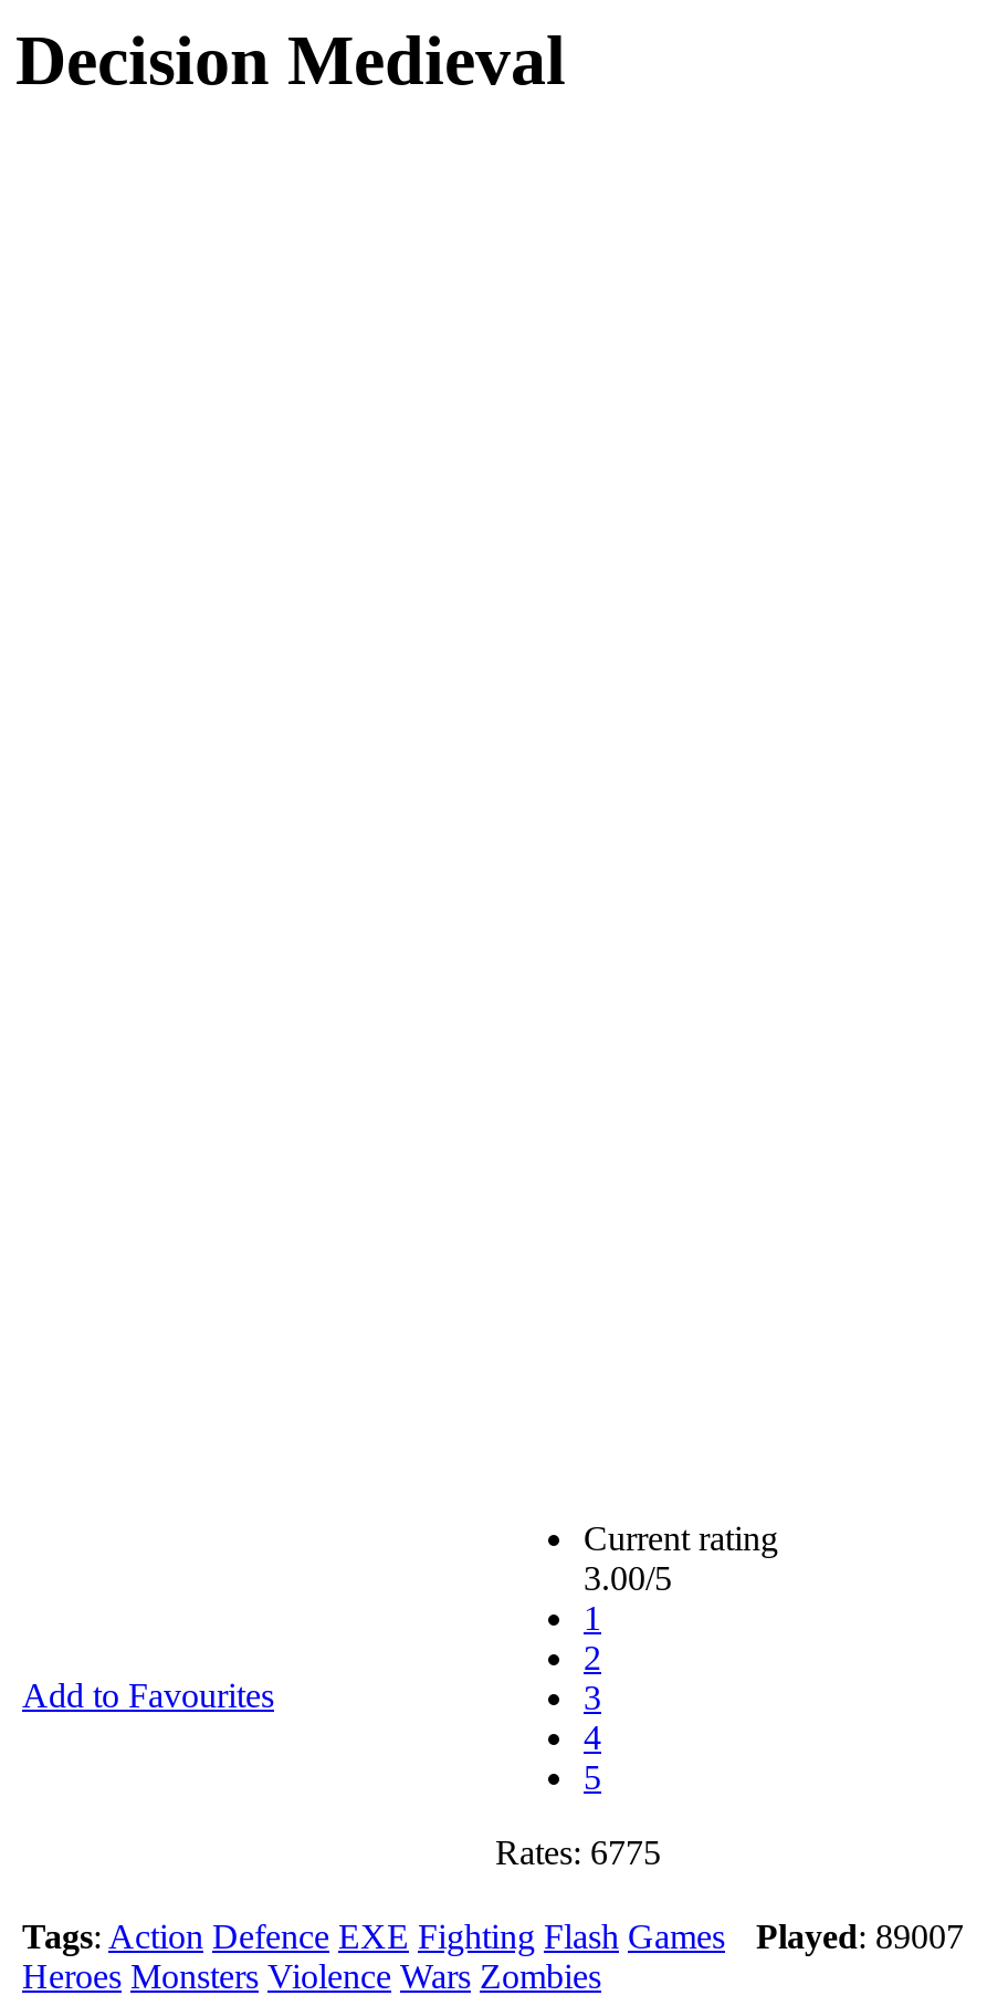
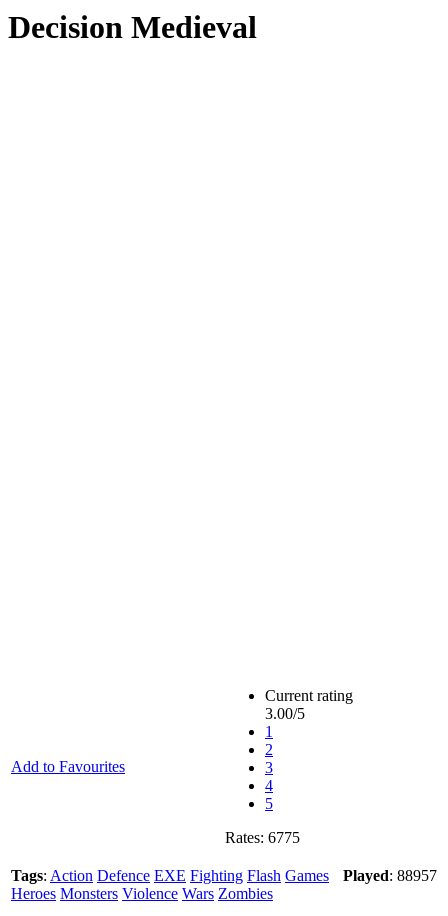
[22,1917,964,1955] Tags: Action Defence EXE Fighting Flash Games Played: 89007 -> [11,867,437,884] Tags: Action Defence EXE Fighting Flash Games Played: 88957

